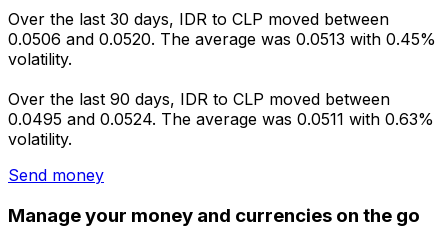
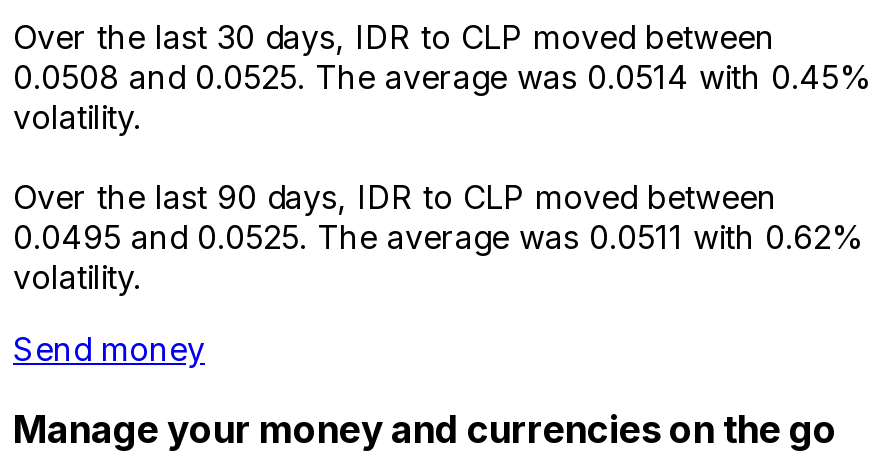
[8,29,436,49] 0.0506 and 0.0520. The average was 0.0513 with 0.45% -> [13,57,871,97] 0.0508 and 0.0525. The average was 0.0514 with 0.45%
[8,109,434,129] 0.0495 and 0.0524. The average was 0.0511 with 0.63% -> [13,217,863,257] 0.0495 and 0.0525. The average was 0.0511 with 0.62%

